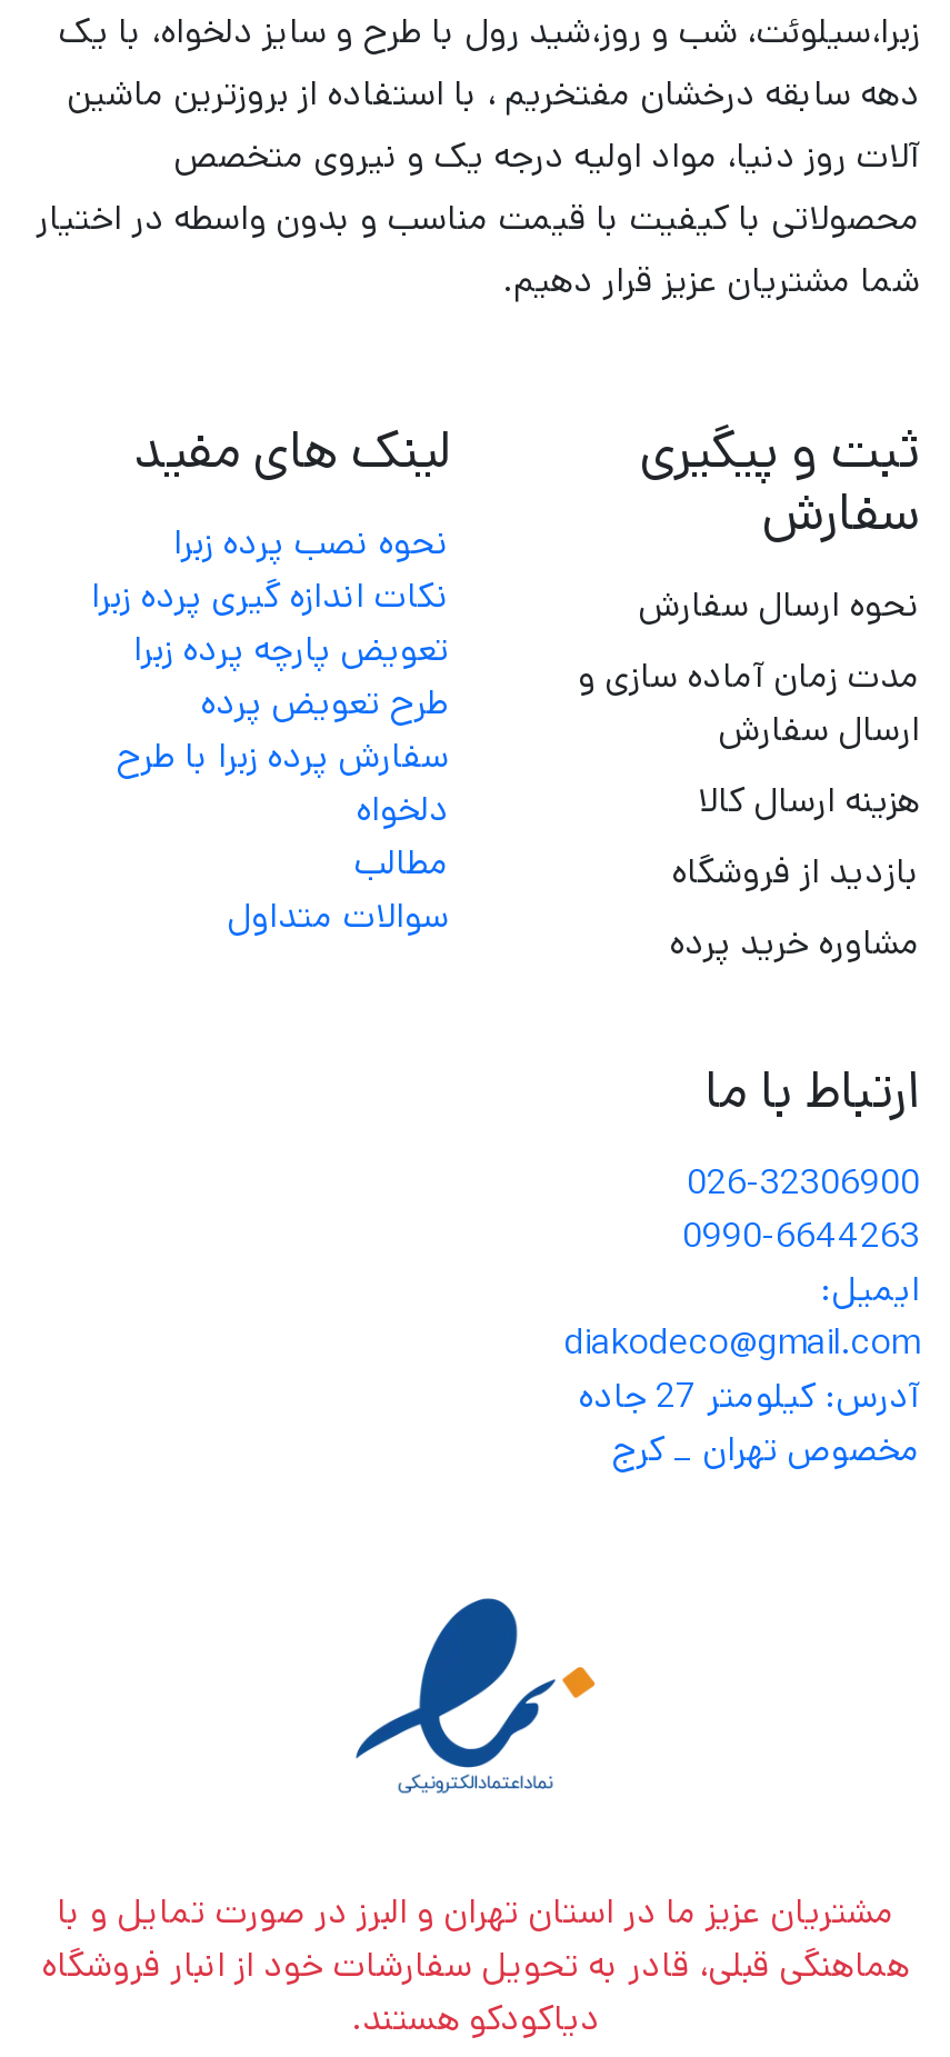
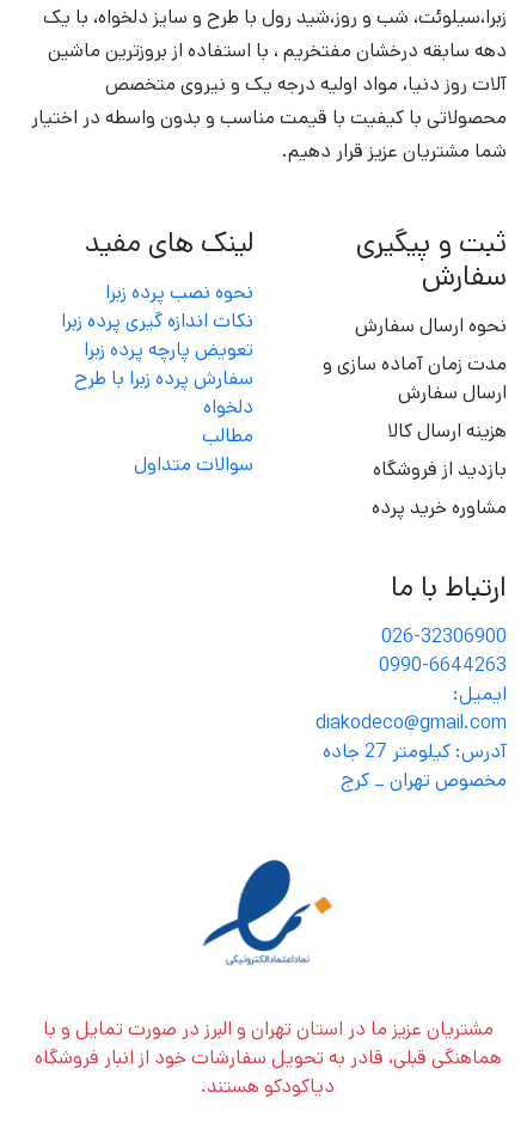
[200,679,449,730] طرح تعویض پرده -> none
moved [116,732,449,943] -> [74,365,253,479]: سفارش پرده زبرا با طرح | دلخواه | مطالب | سوالات متداول

